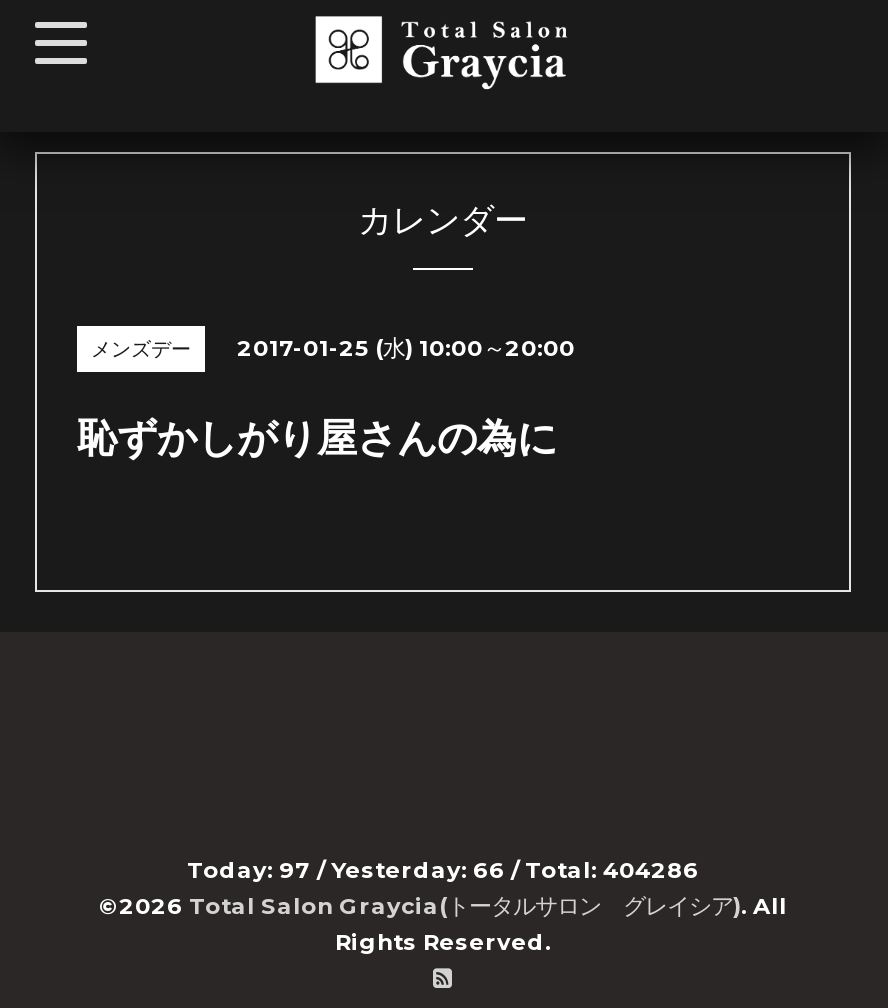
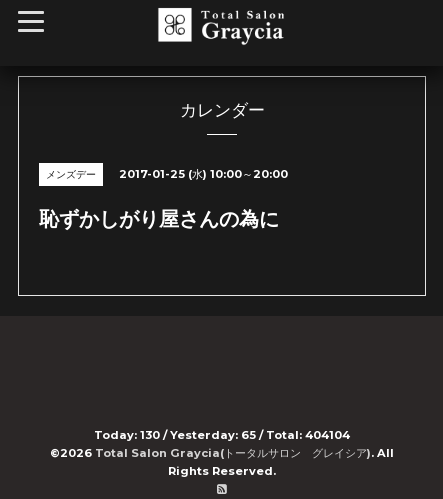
[187,856,699,884] Today: 97 / Yesterday: 66 / Total: 404286 -> [94,428,350,442] Today: 130 / Yesterday: 65 / Total: 404104

